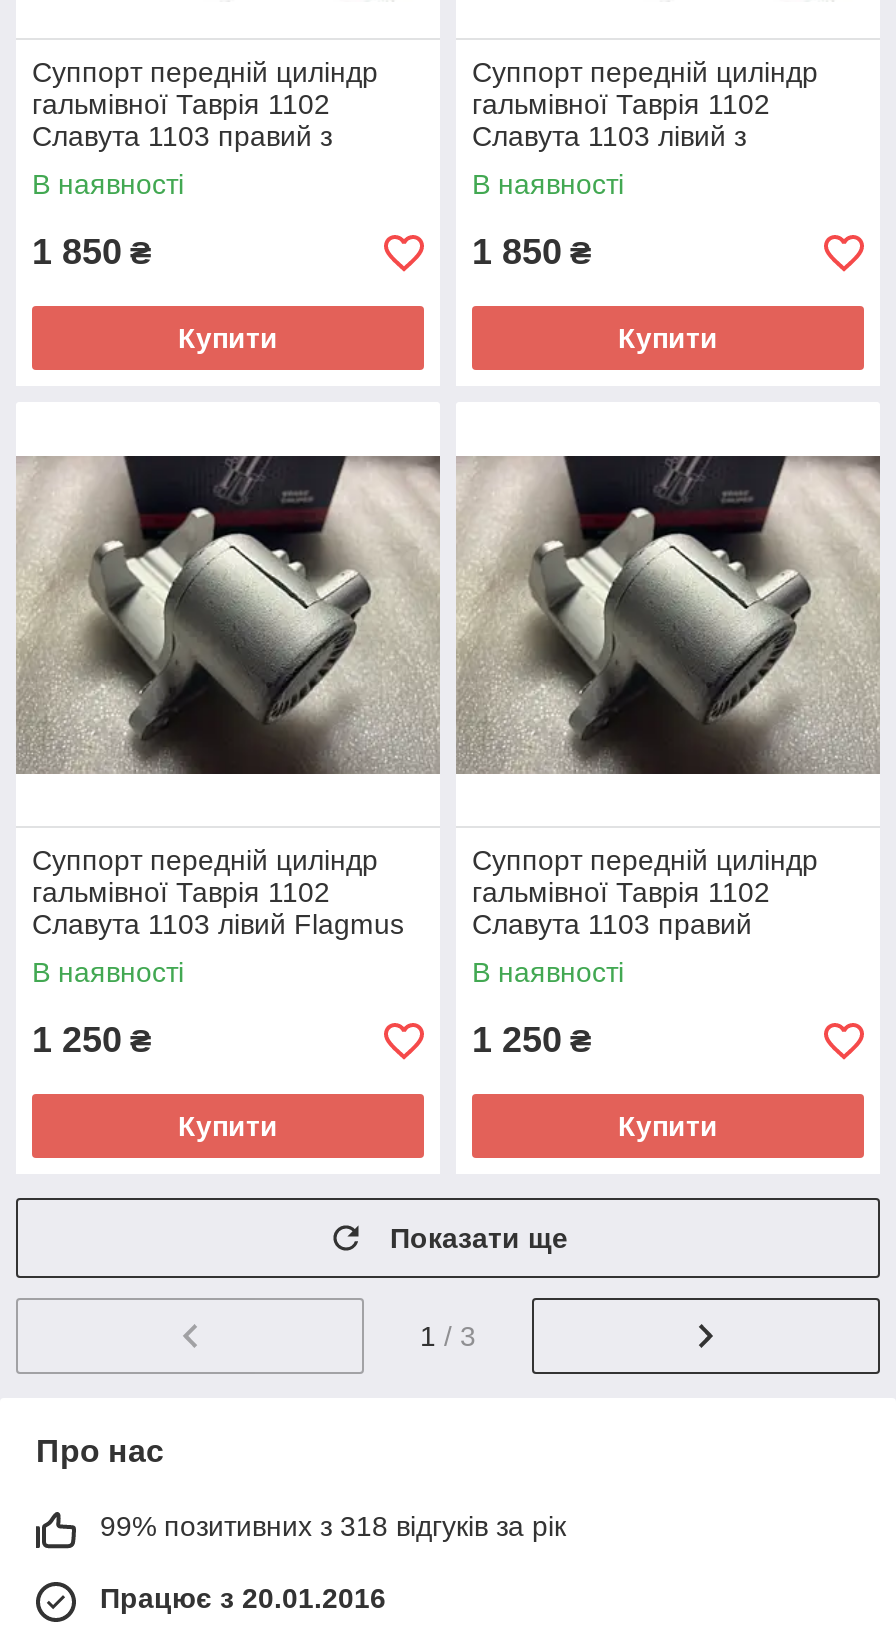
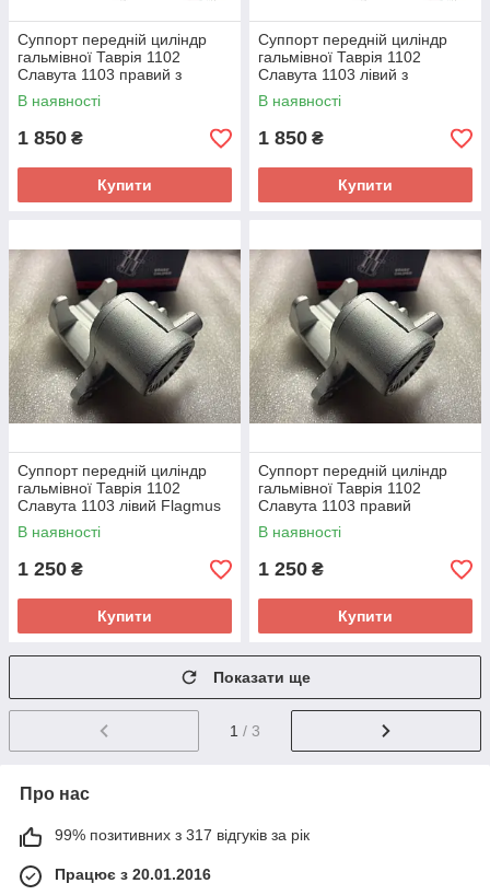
[100,1510,566,1542] 99% позитивних з 318 відгуків за рік -> [55,826,310,844] 99% позитивних з 317 відгуків за рік

